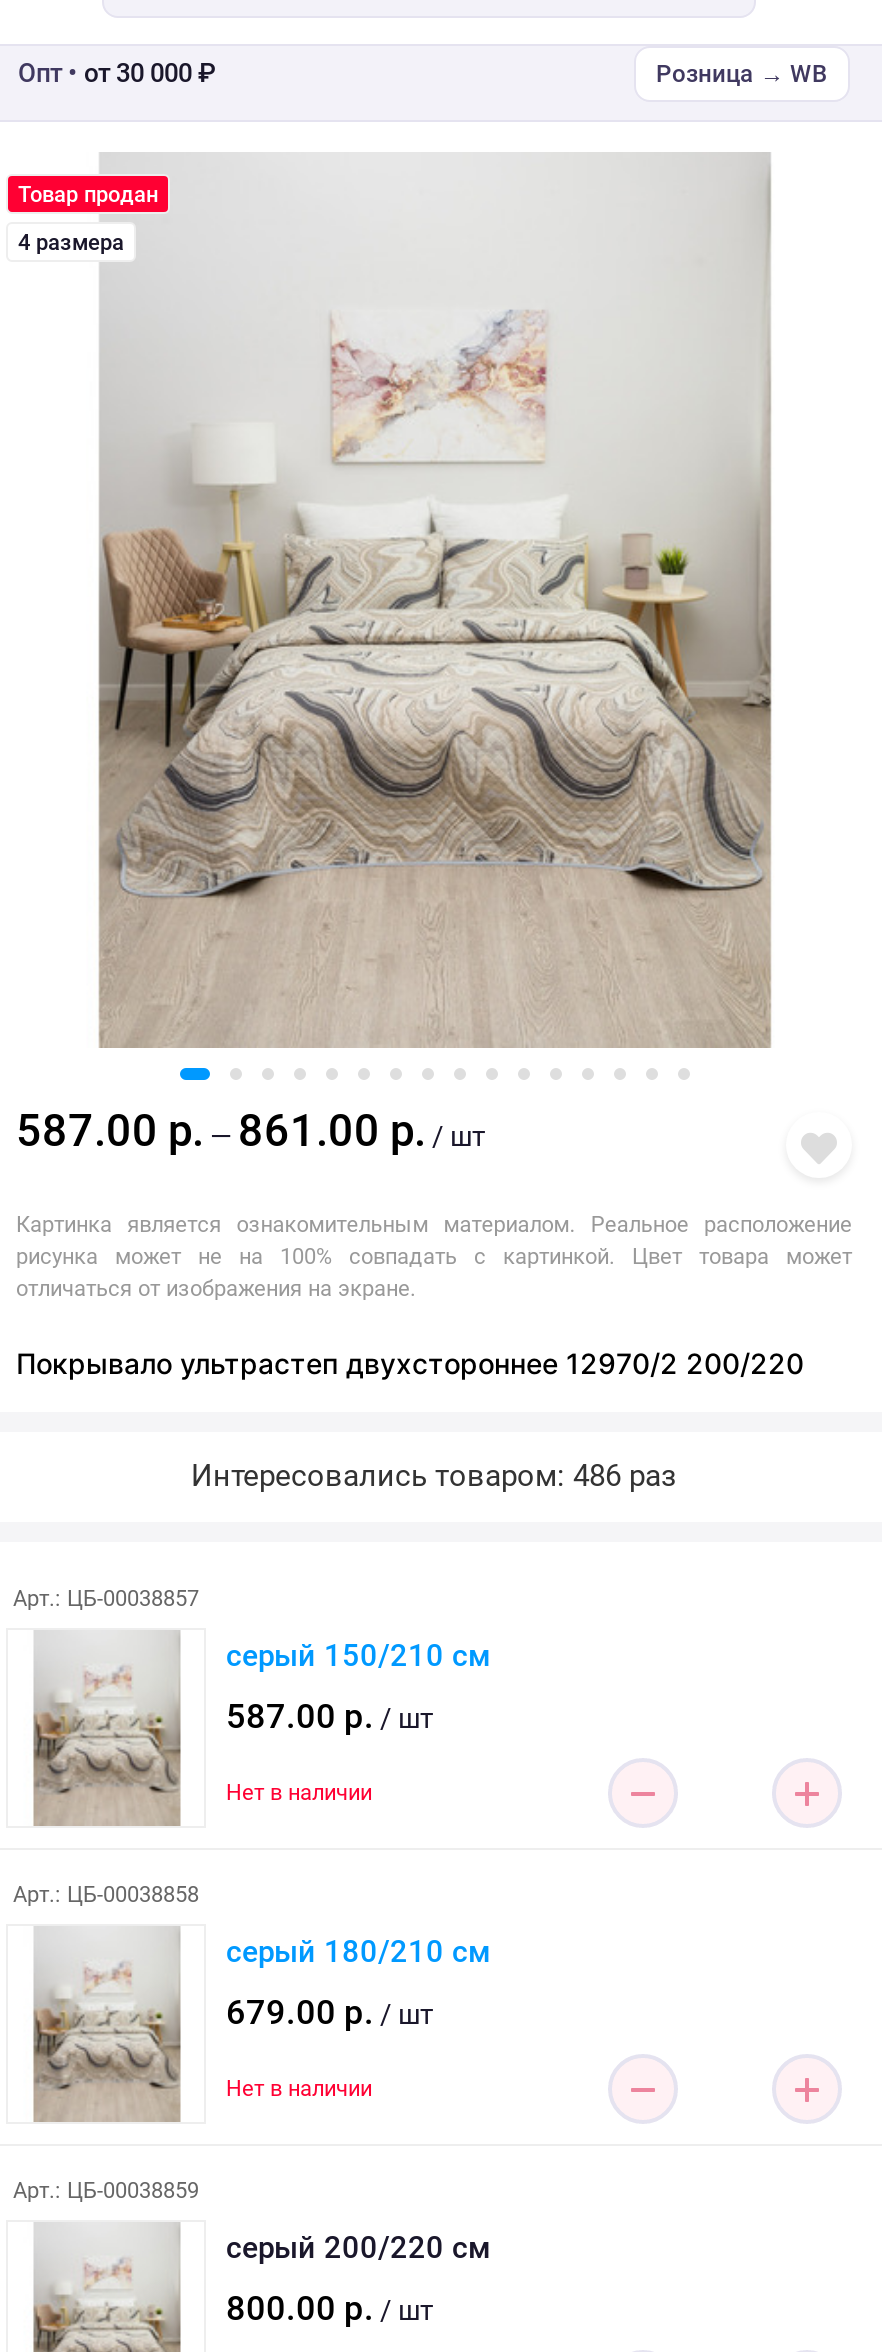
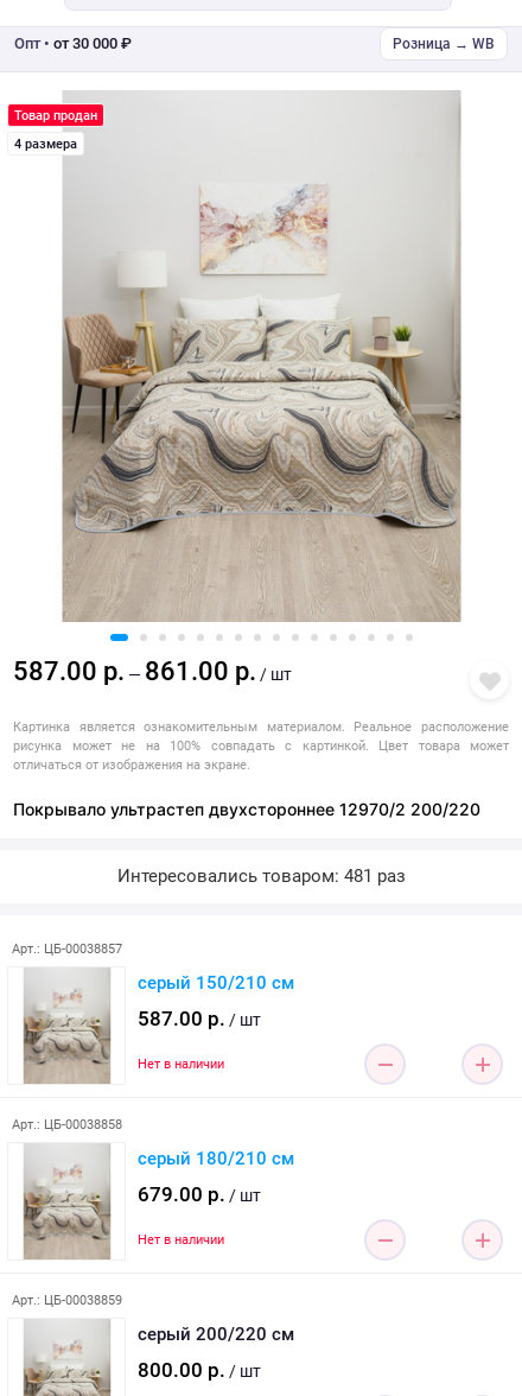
[191,1458,677,1494] Интересовались товаром: 486 раз -> [117,865,405,887] Интересовались товаром: 481 раз

